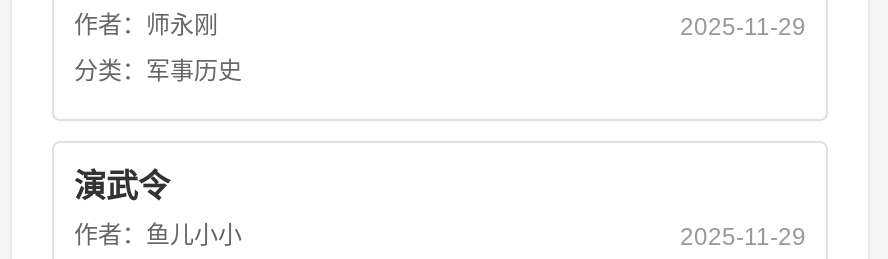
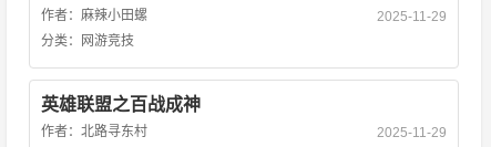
[74,11,218,39] 作者：师永刚 -> [41,8,147,23] 作者：麻辣小田螺
[74,57,242,85] 分类：军事历史 -> [41,33,134,49] 分类：网游竞技
[74,169,170,203] 演武令 -> [41,95,201,114] 英雄联盟之百战成神
[74,221,242,249] 作者：鱼儿小小 -> [41,124,147,139] 作者：北路寻东村

